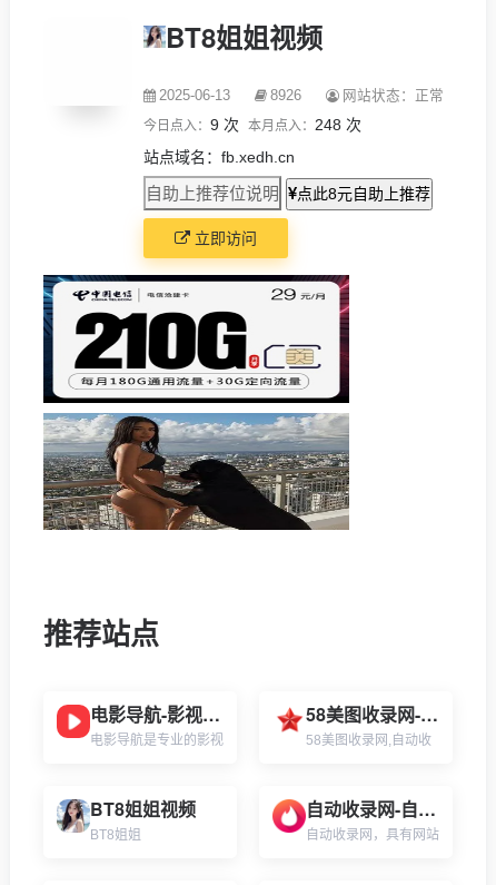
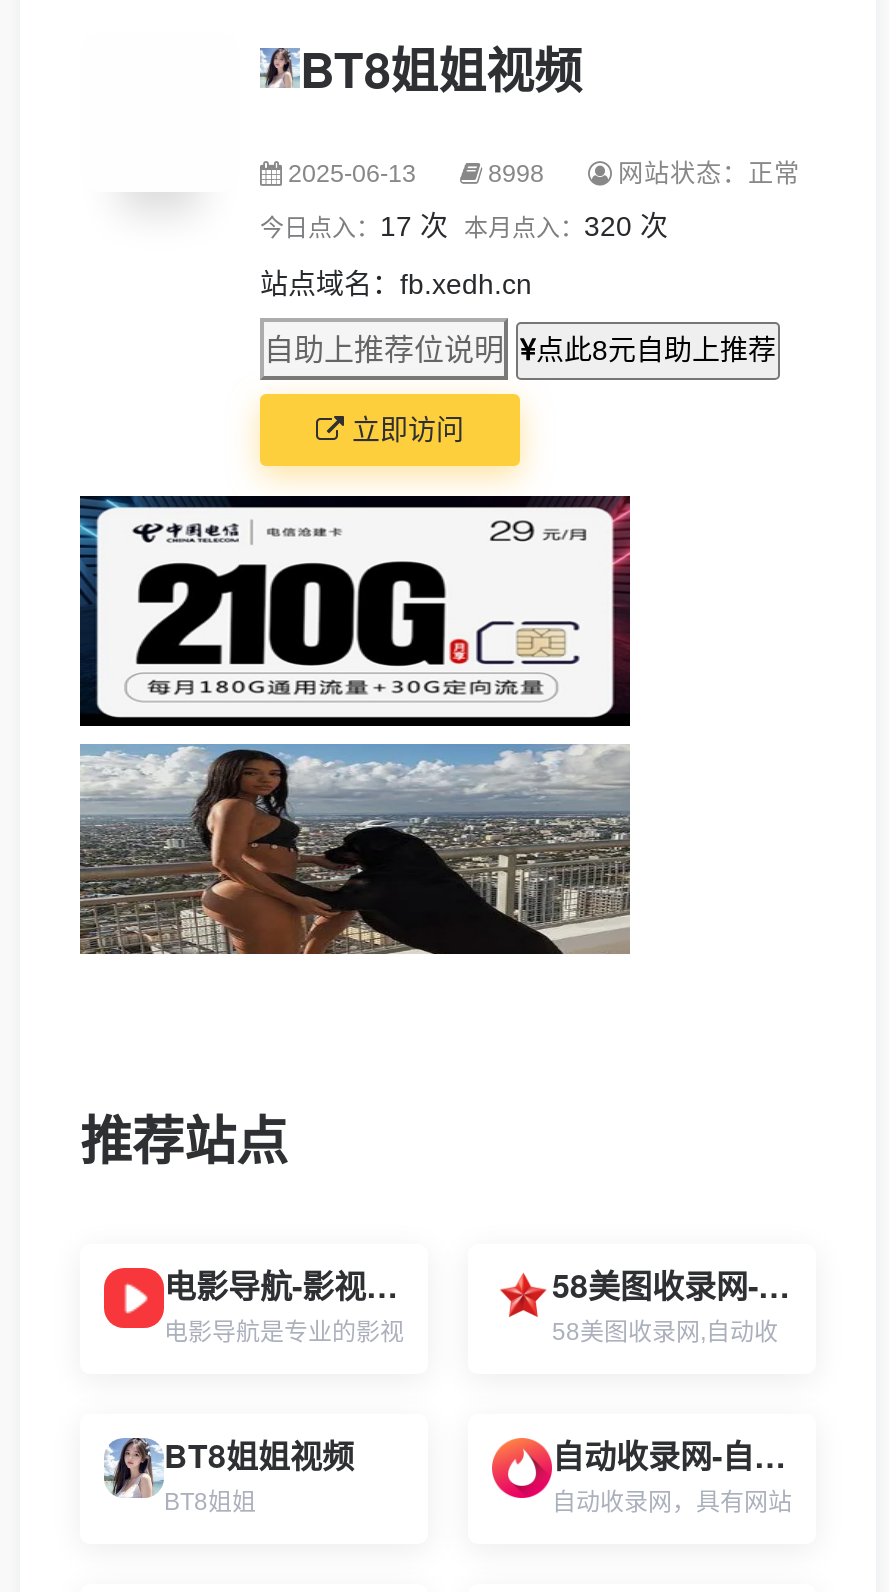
[270,87,301,103] 8926 -> [488,159,544,187] 8998
[143,115,361,133] 今日点入：9 次本月点入：248 次 -> [260,209,668,241] 今日点入：17 次本月点入：320 次

